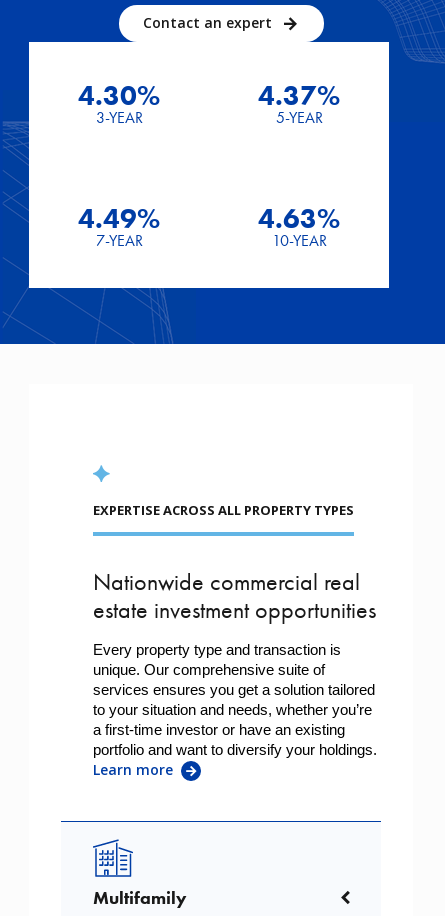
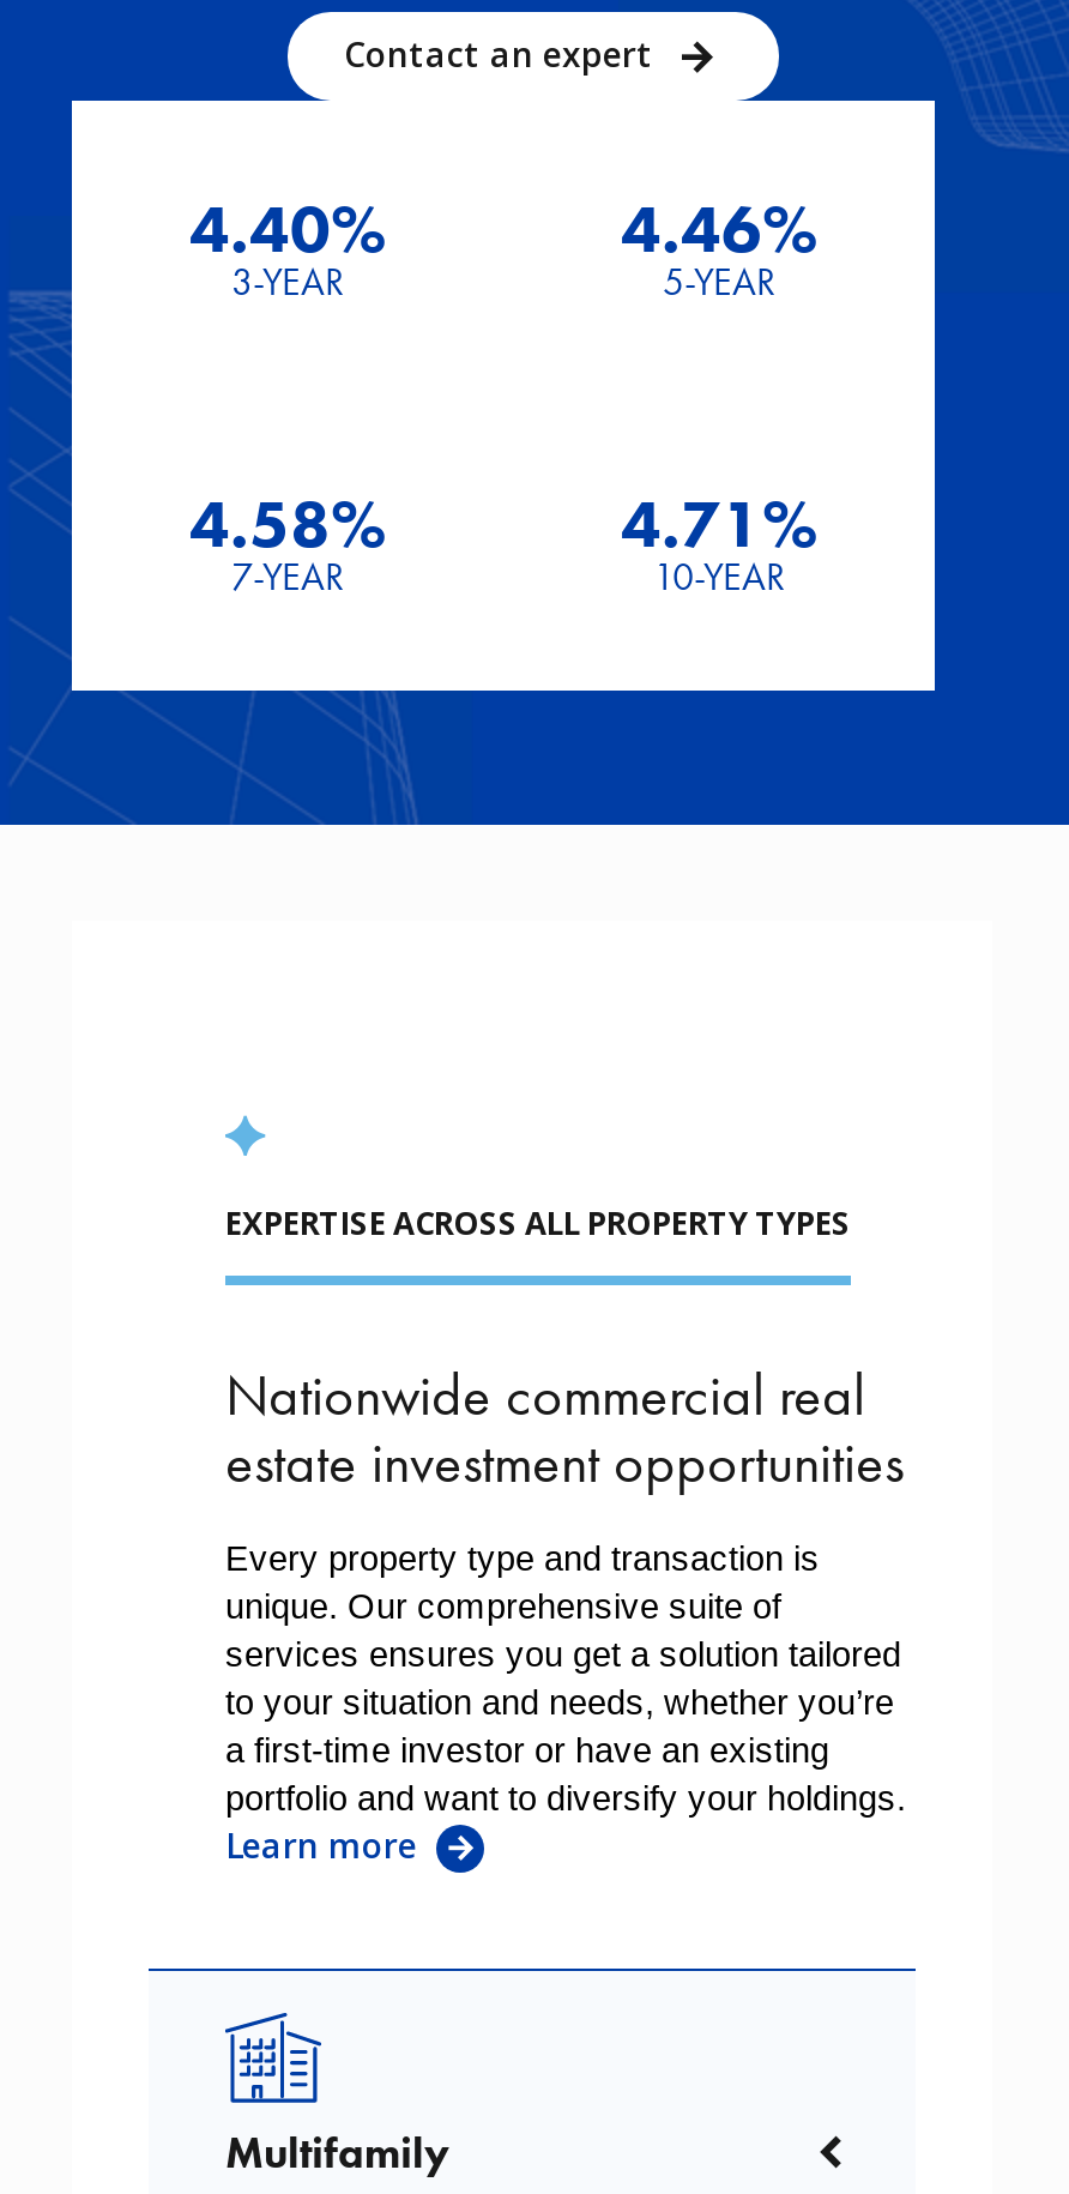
[78,78,160,113] 4.30% -> [189,188,386,271] 4.40%
[258,78,340,113] 4.37% -> [621,188,817,271] 4.46%
[78,201,160,236] 4.49% -> [189,482,386,566] 4.58%
[258,201,340,236] 4.63% -> [621,482,817,566] 4.71%

